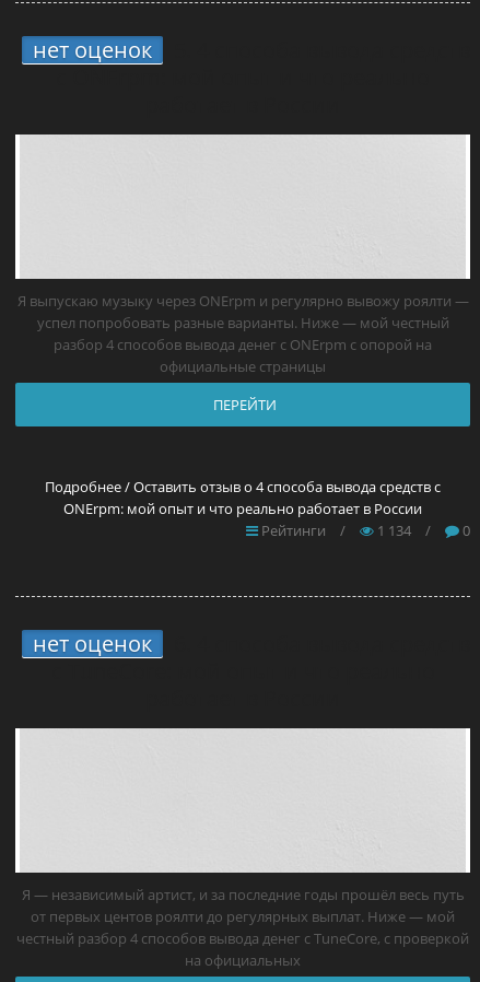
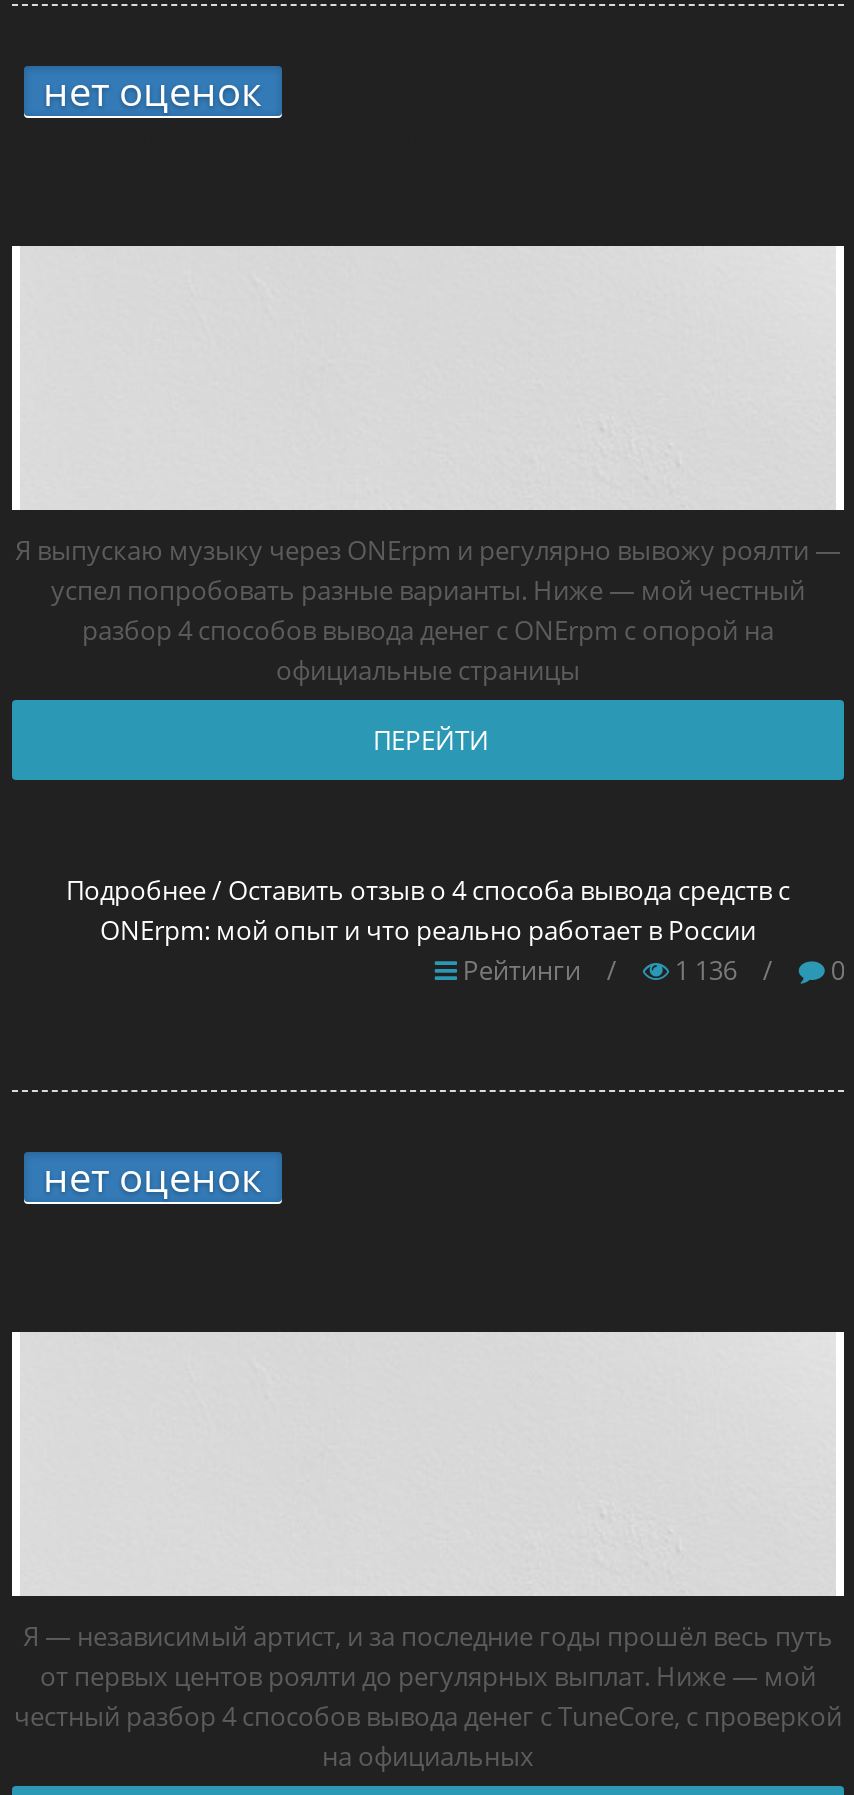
[374,521,411,540] 1 134 -> [669,952,737,988] 1 136

